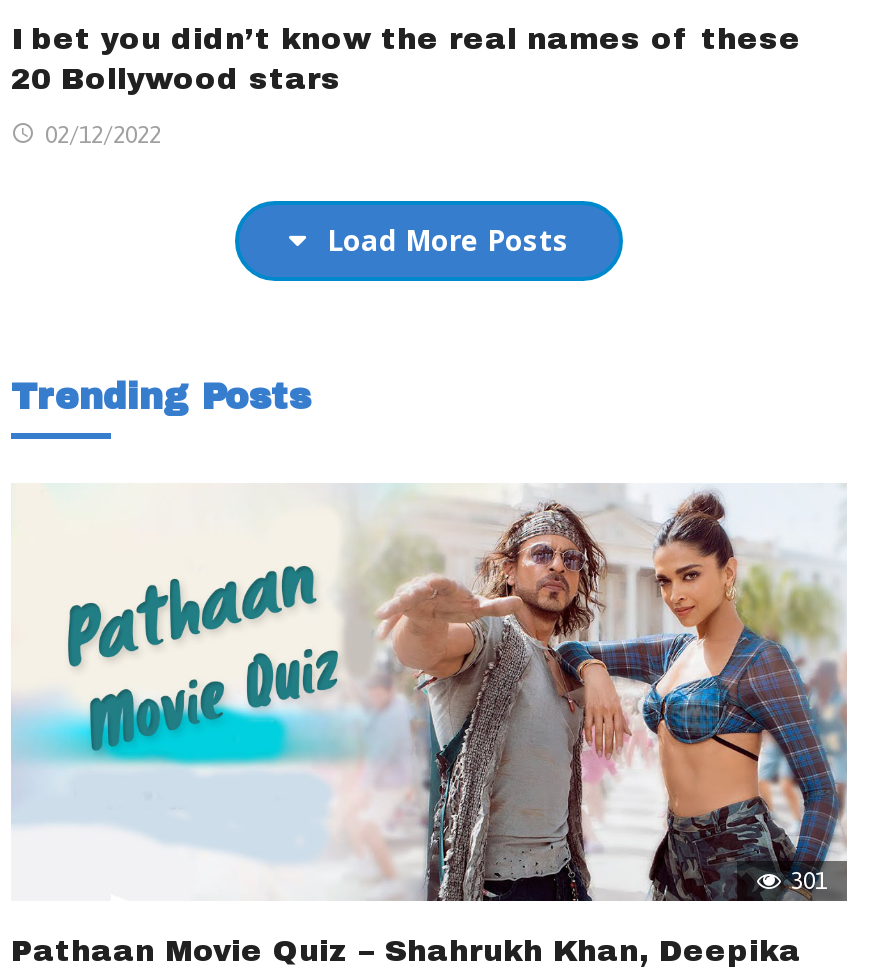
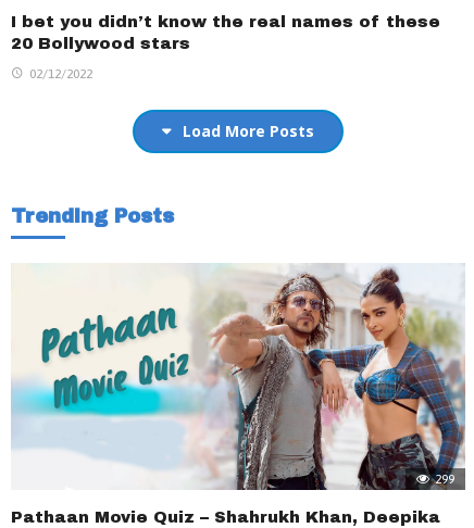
[791,867,827,895] 301 -> [435,472,454,487] 299

